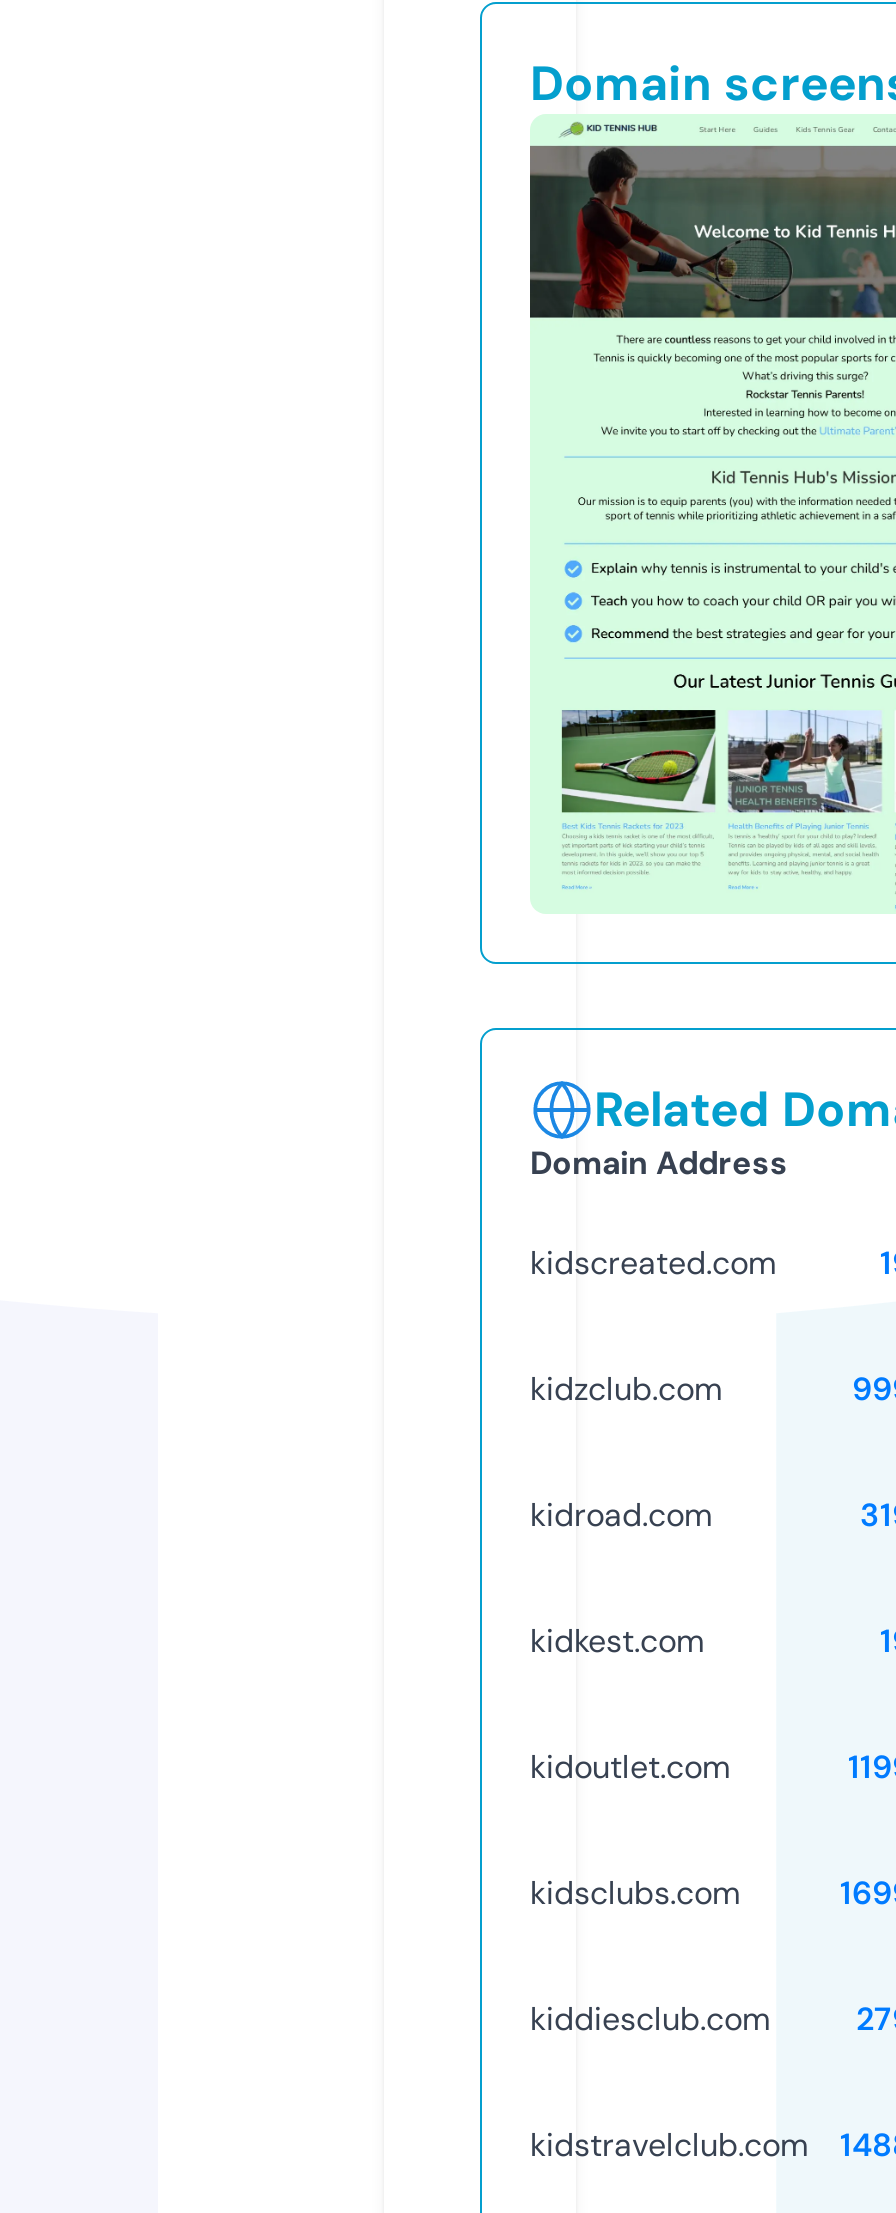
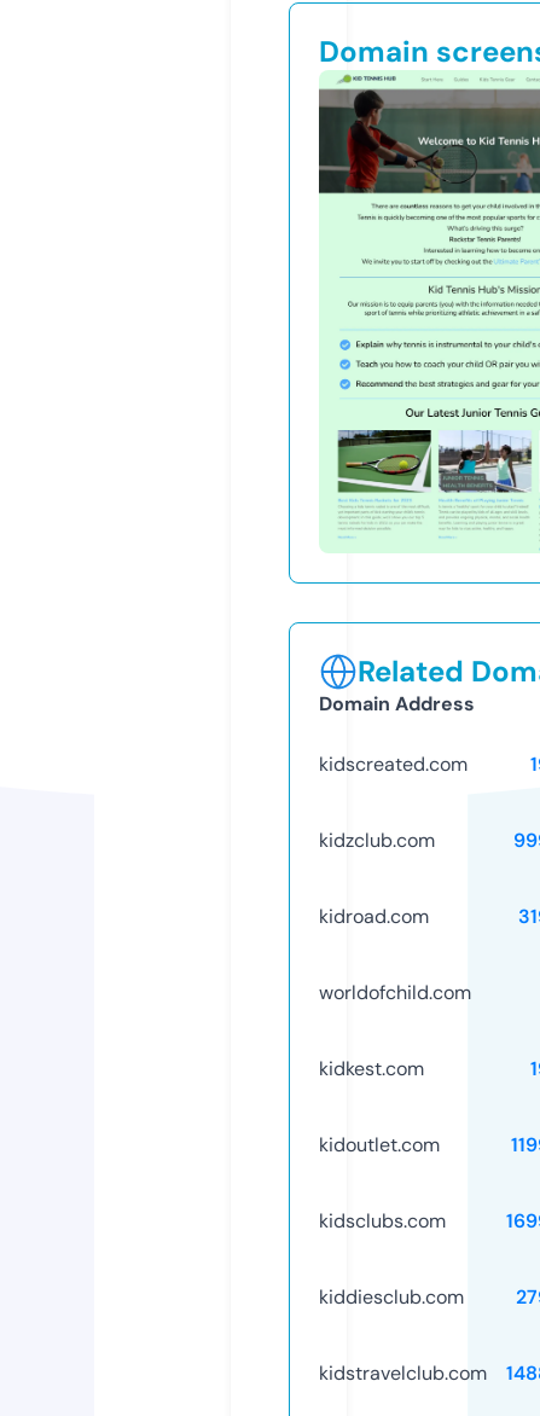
none -> [319,980,471,1005] worldofchild.com

